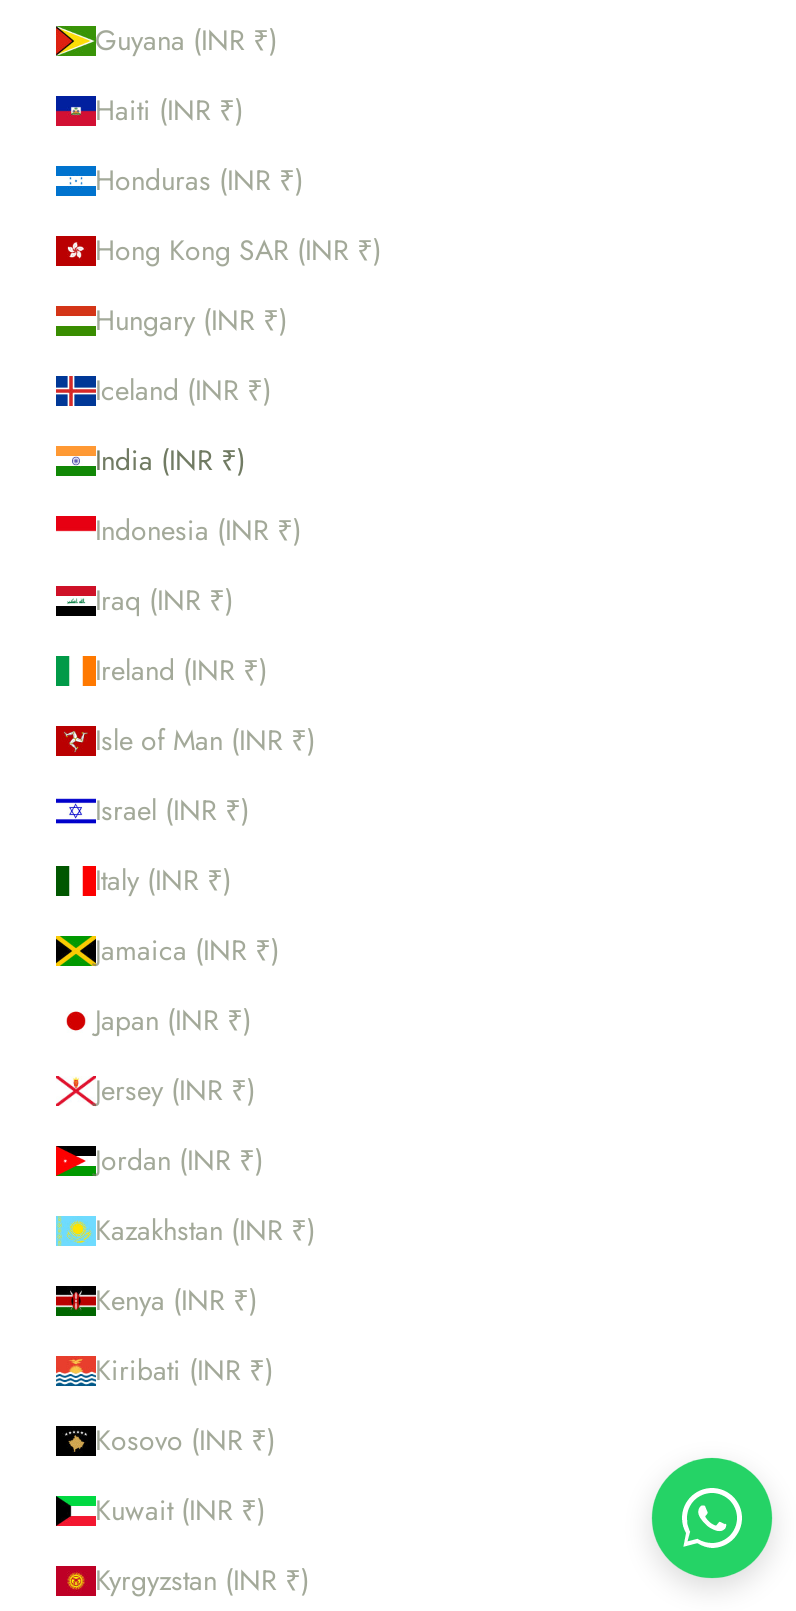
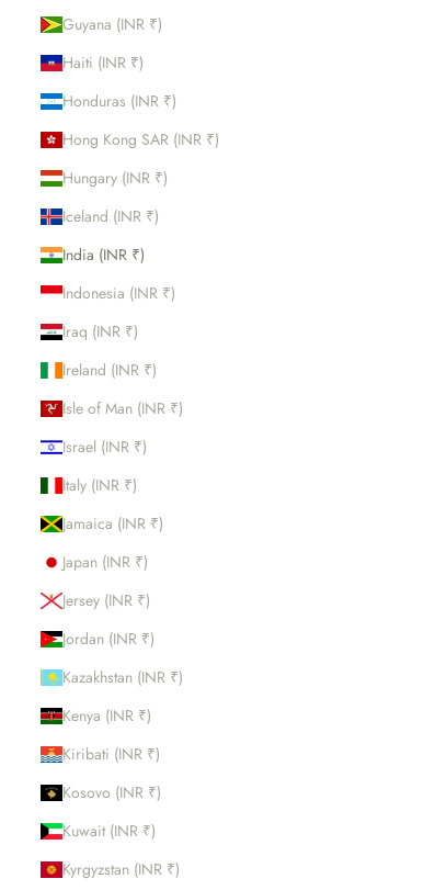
[650,1456,774,1582] [image] -> none

